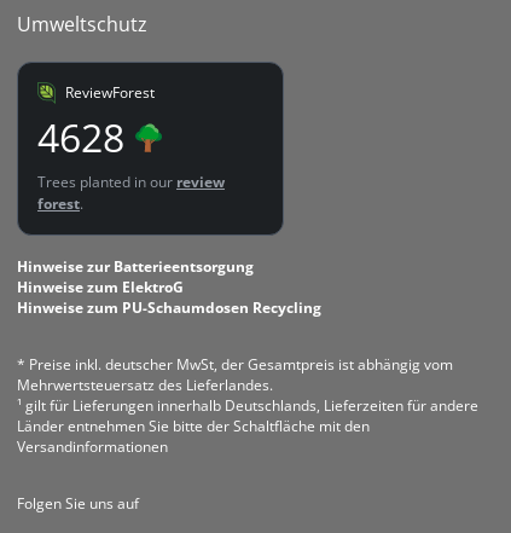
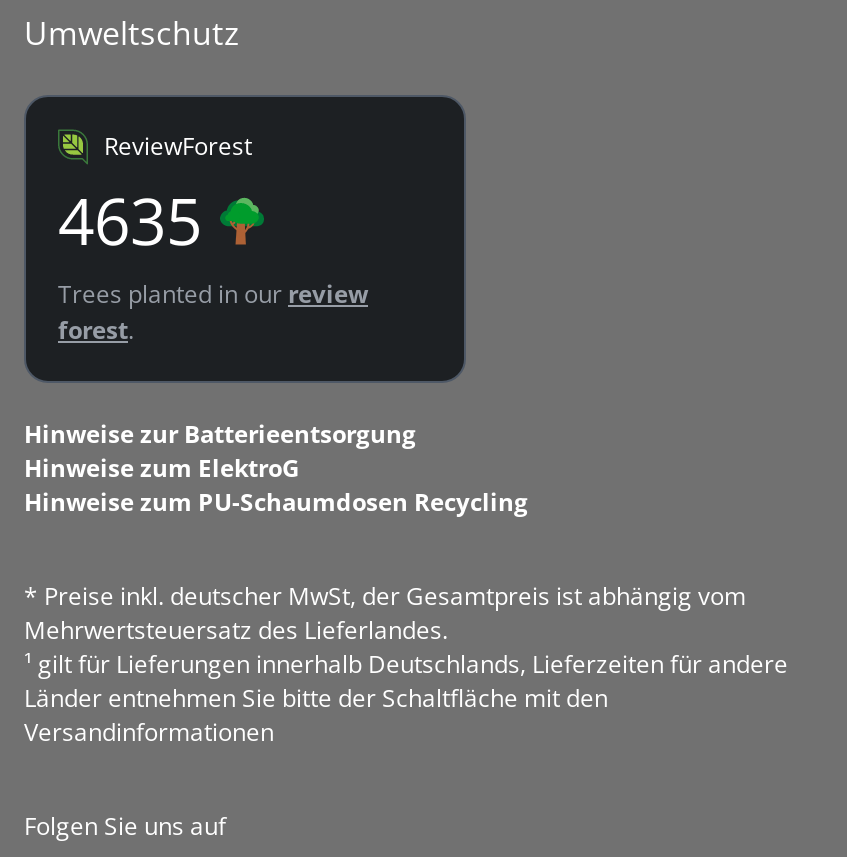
[37,111,124,163] 4628 -> [58,177,202,263] 4635

